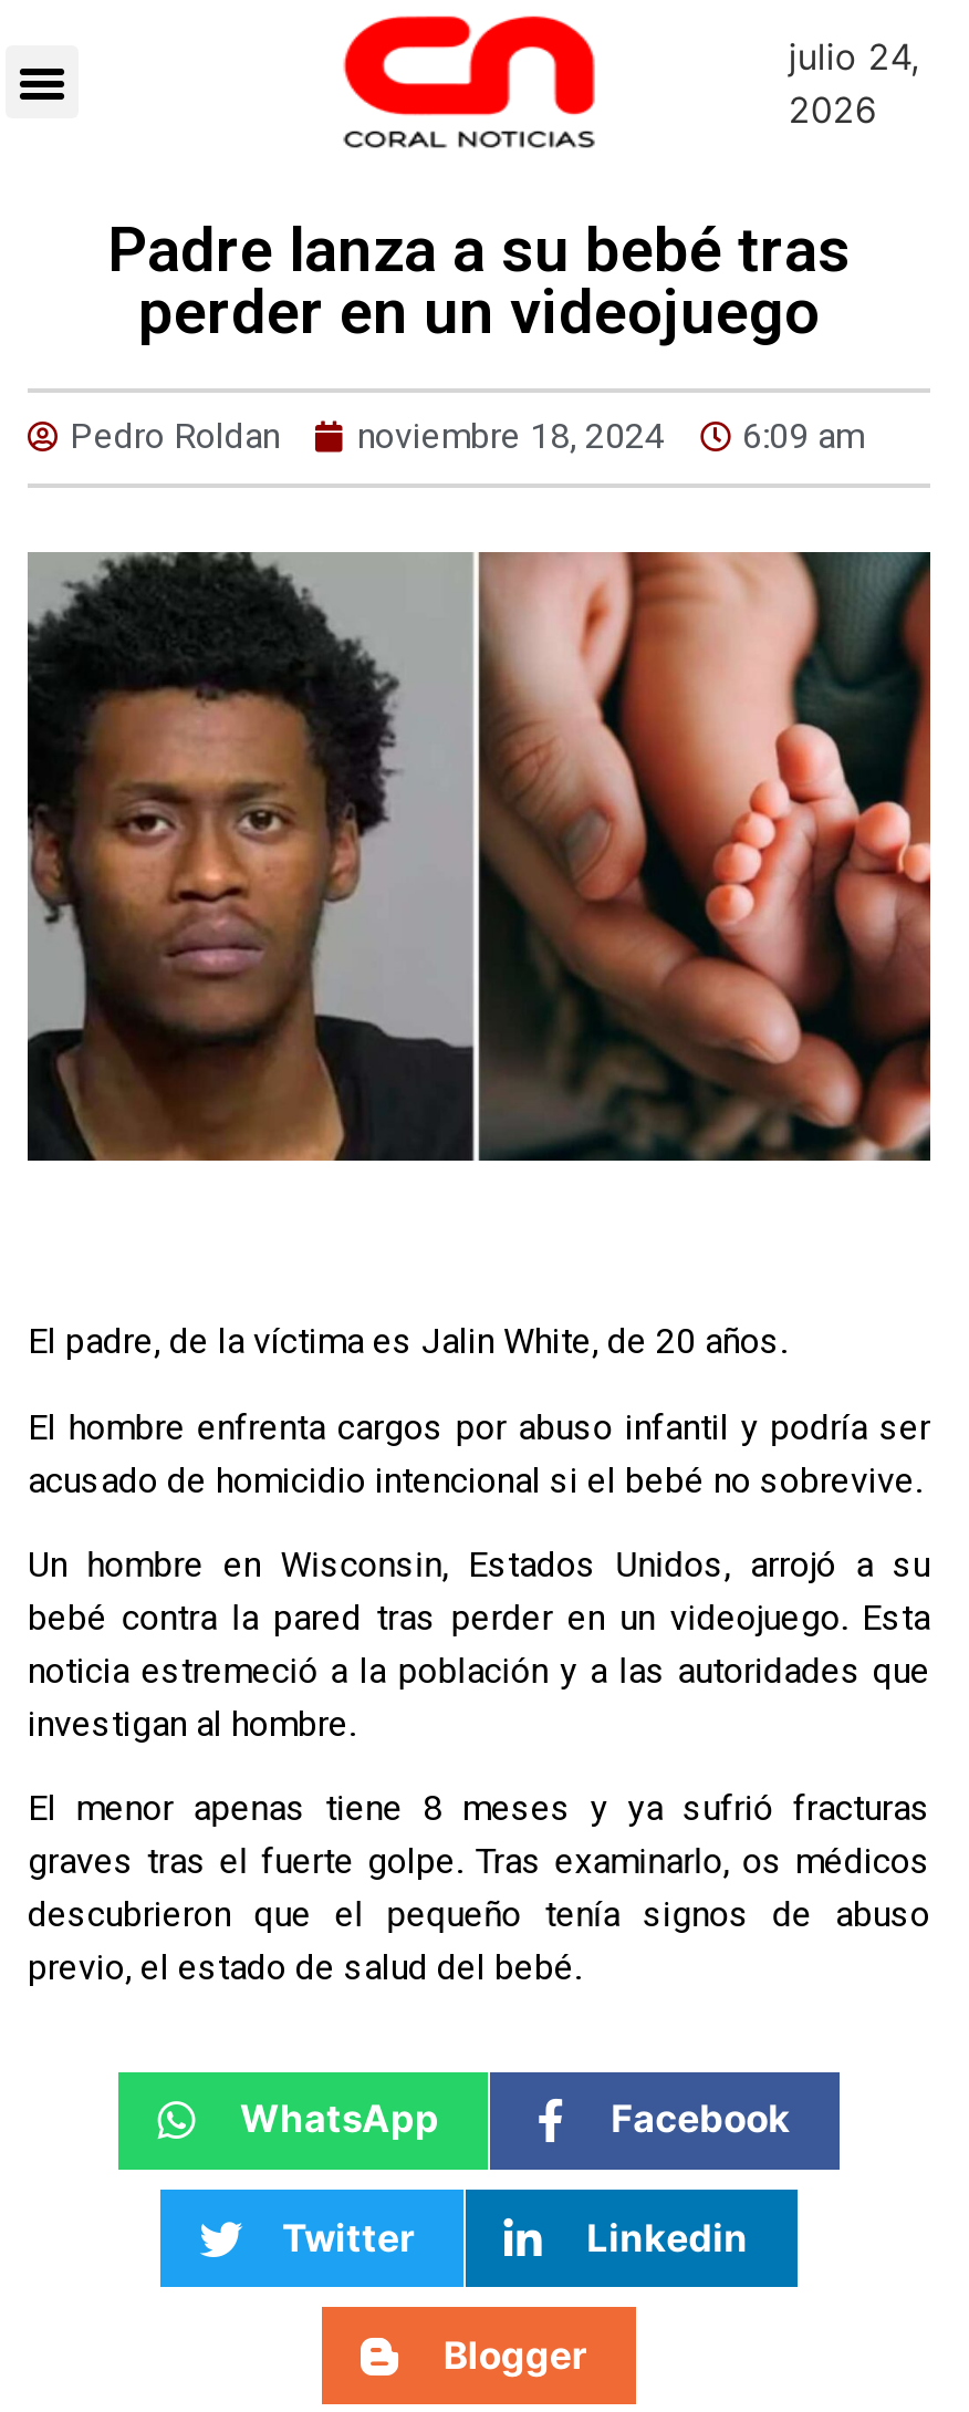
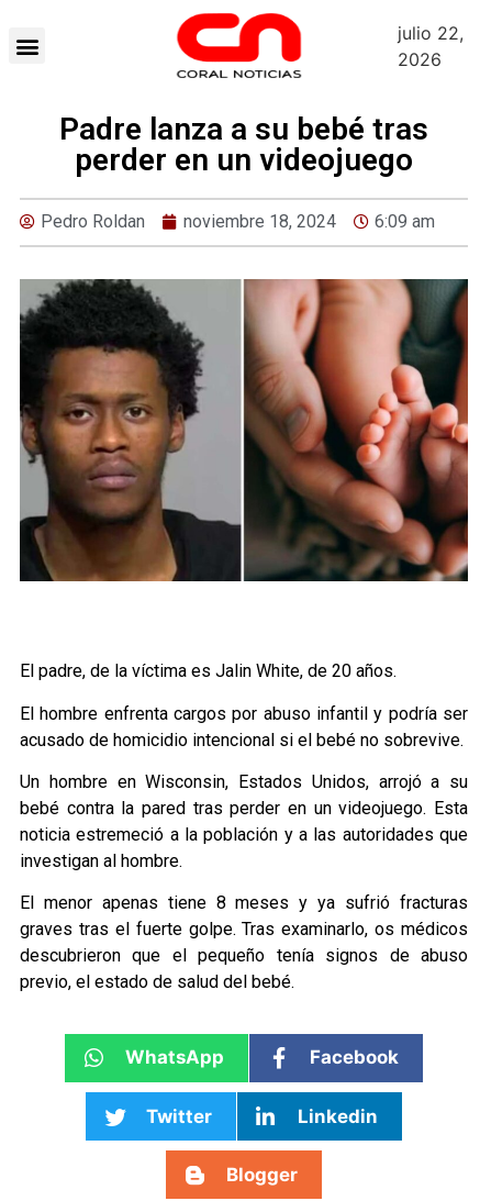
[788,33,919,77] julio 24, -> [398,21,463,43] julio 22,

